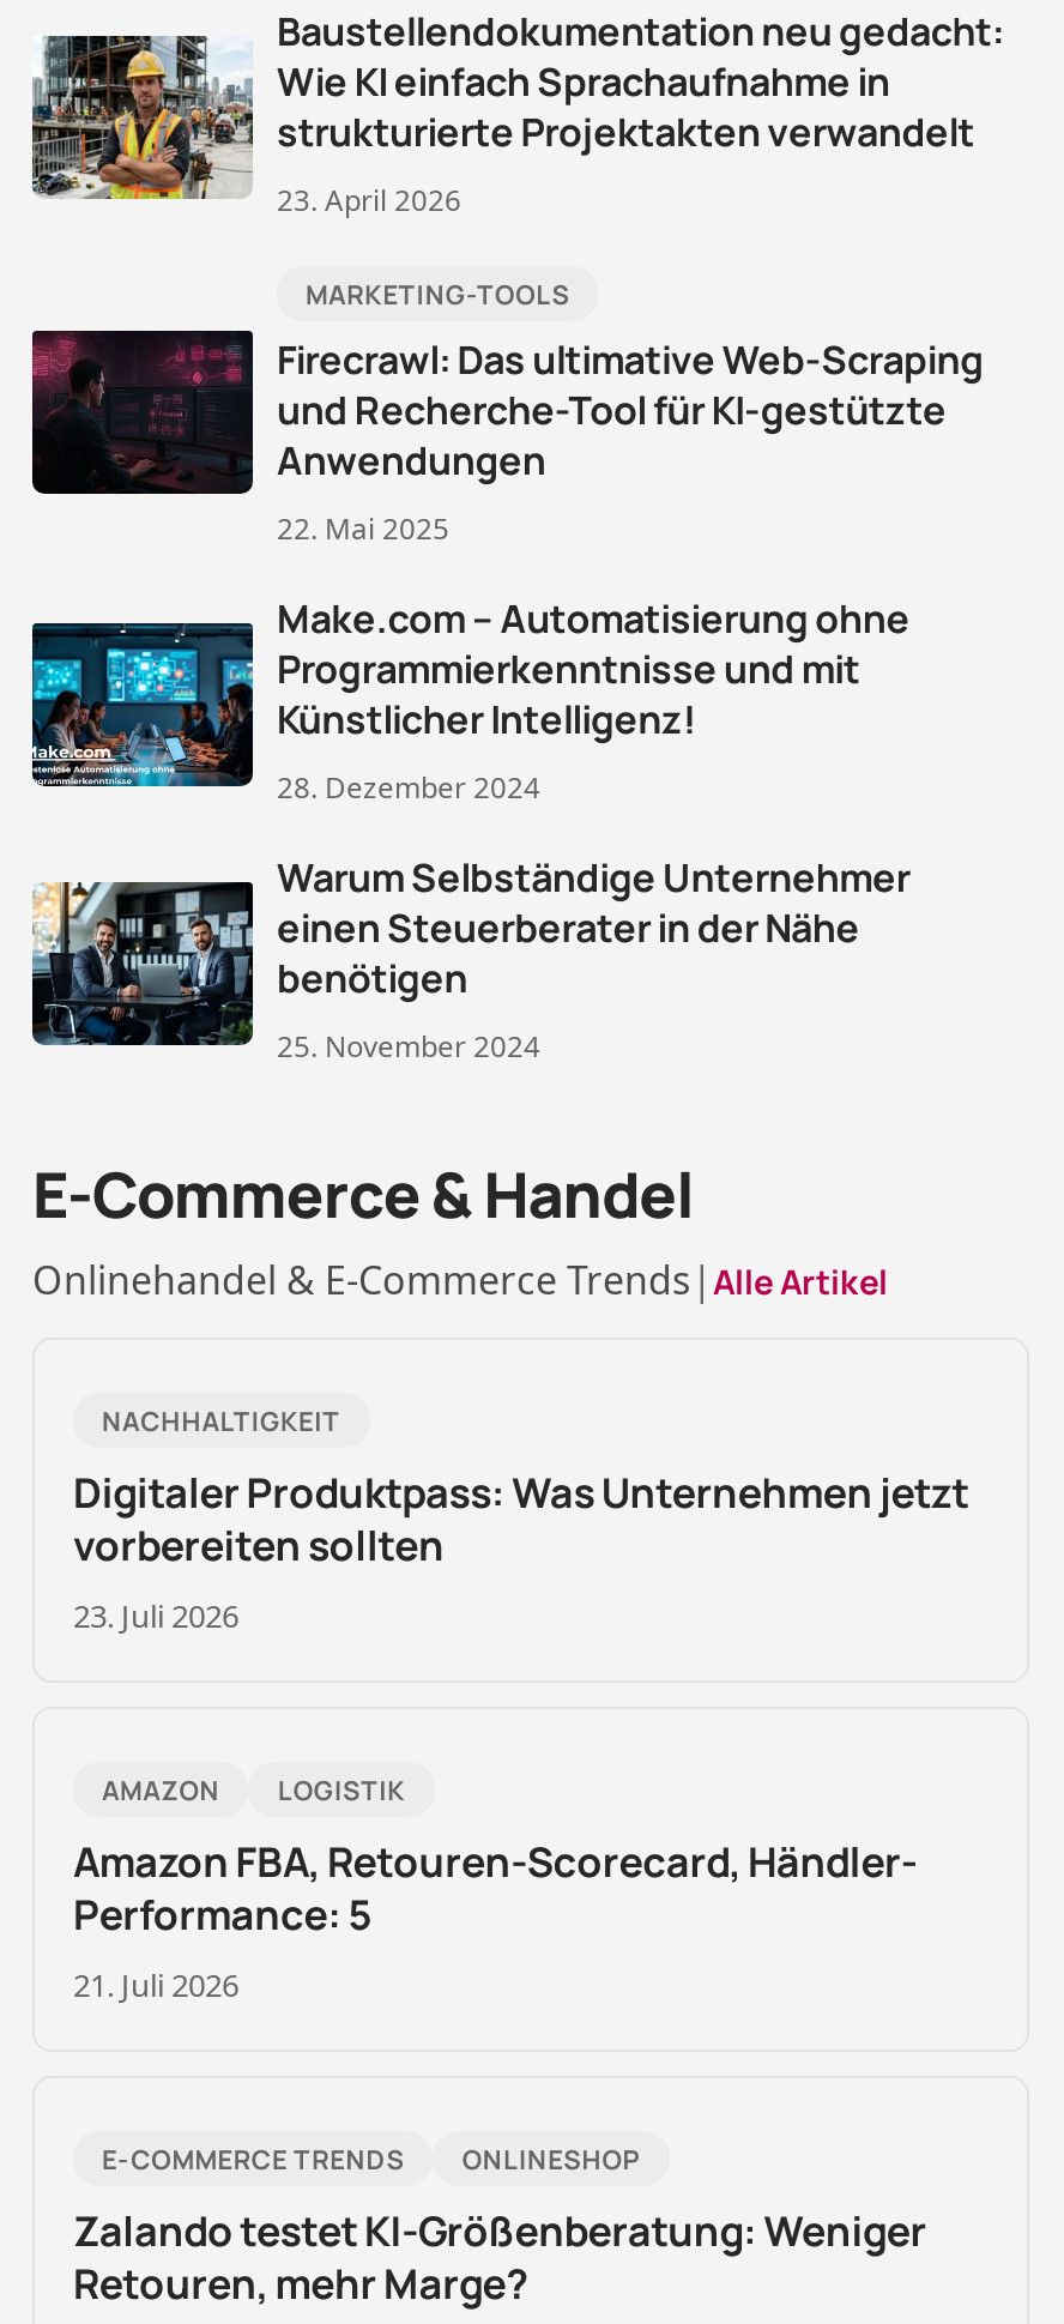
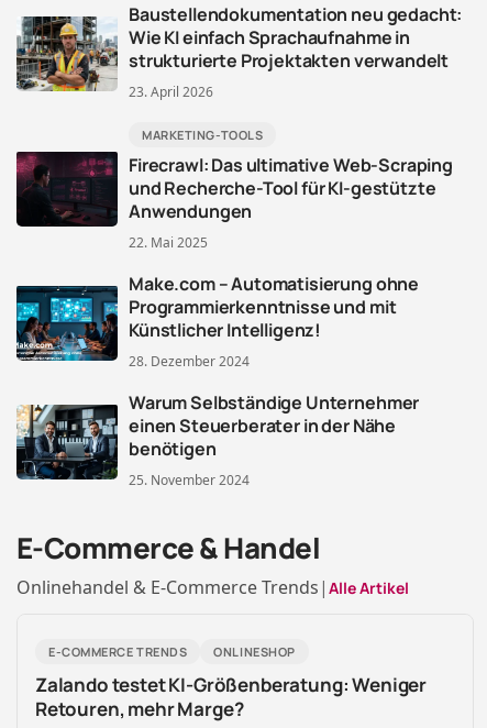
[73,1402,968,1637] NACHHALTIGKEIT | Digitaler Produktpass: Was Unternehmen jetzt | vorbereiten sollten | 23. Juli 2026 -> none
[73,1771,917,2006] AMAZON | LOGISTIK | Amazon FBA, Retouren-Scorecard, Händler- | Performance: 5 | 21. Juli 2026 -> none

